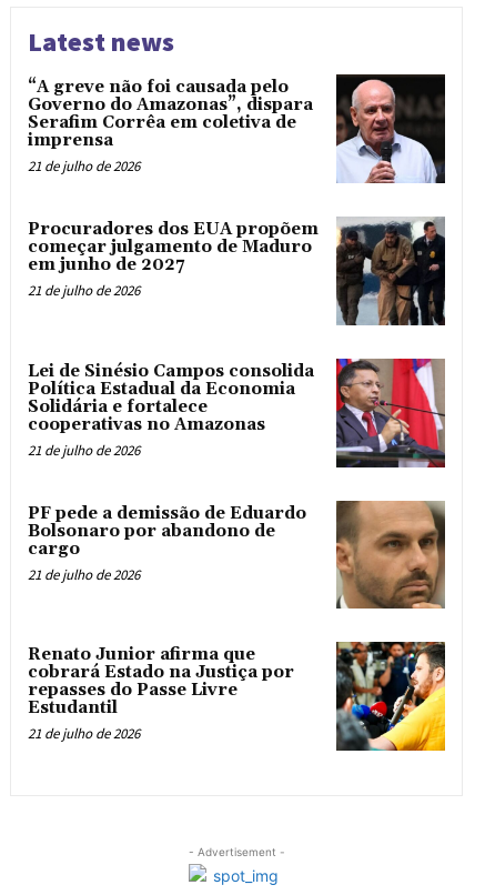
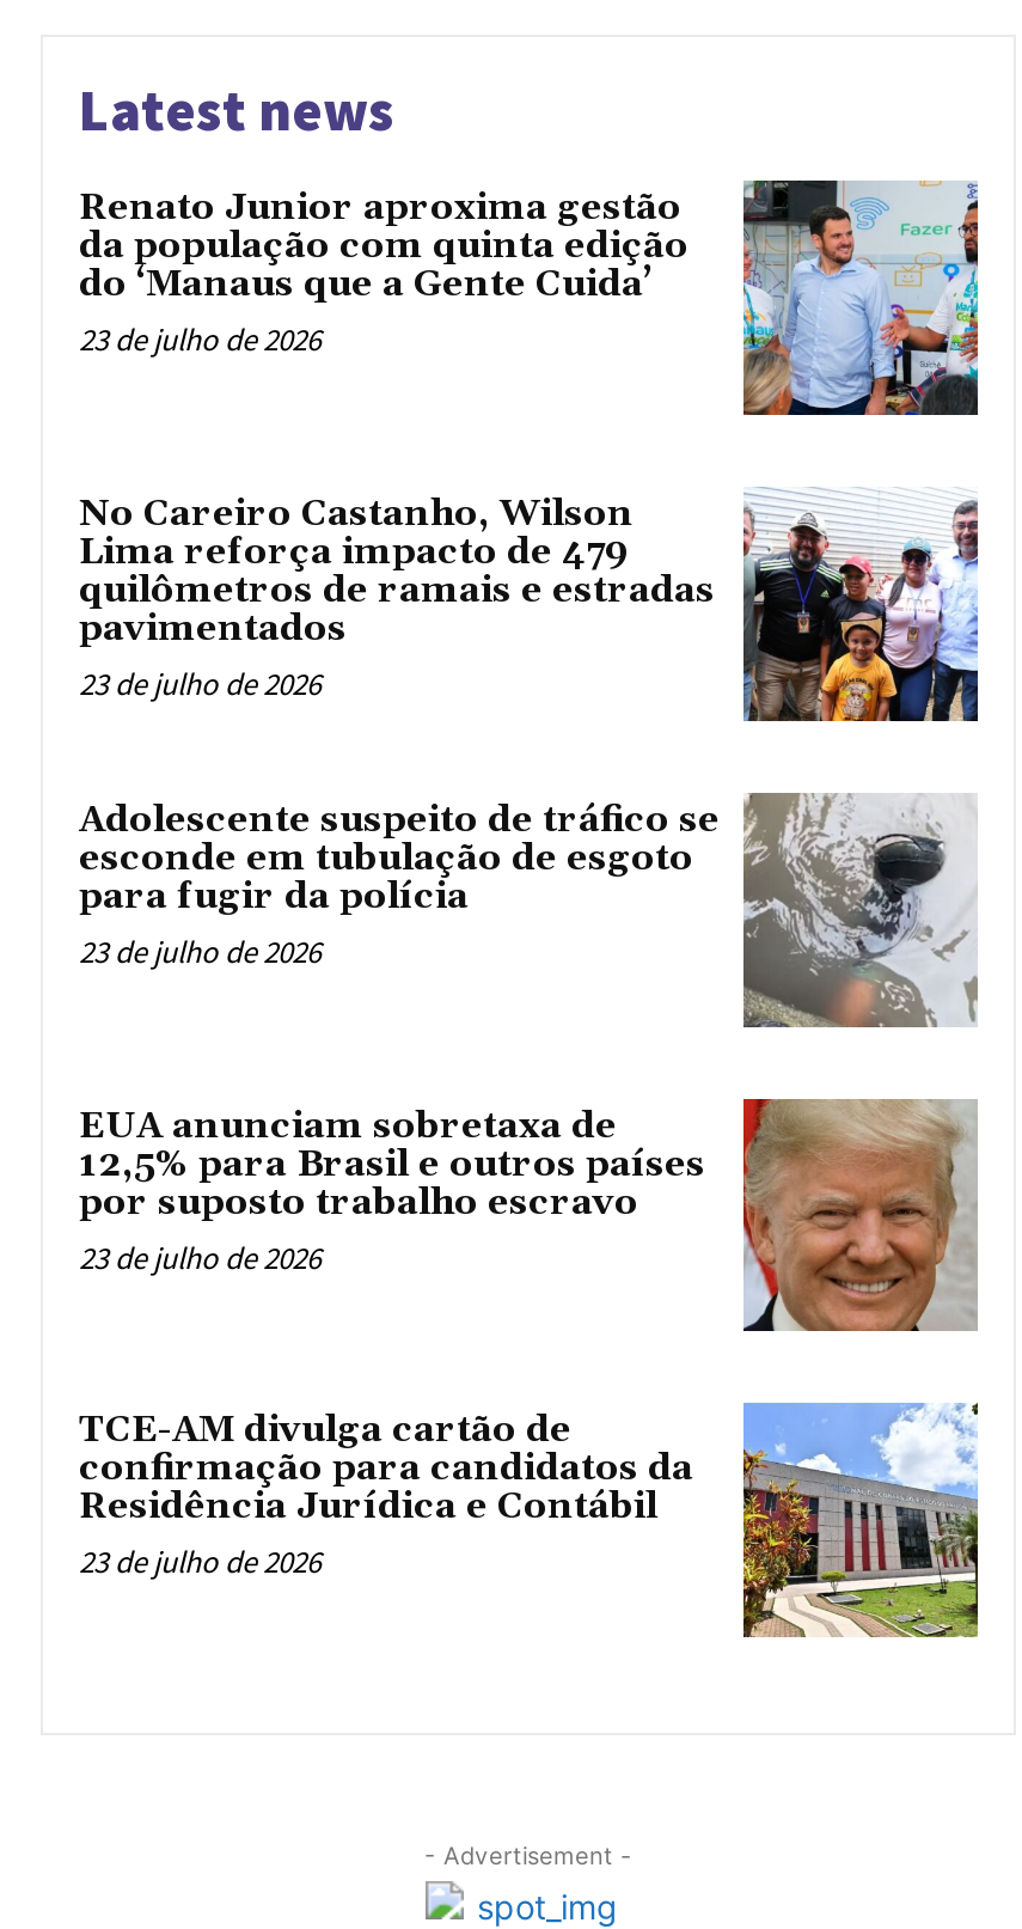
[28,73,446,184] [image] | “A greve não foi causada pelo | Governo do Amazonas”, dispara | Serafim Corrêa em coletiva de | imprensa | 21 de julho de 2026 -> [79,178,980,417] [image] | Renato Junior aproxima gestão | da população com quinta edição | do ‘Manaus que a Gente Cuida’ | 23 de julho de 2026
[28,217,446,325] [image] | Procuradores dos EUA propõem | começar julgamento de Maduro | em junho de 2027 | 21 de julho de 2026 -> [79,489,980,724] [image] | No Careiro Castanho, Wilson | Lima reforça impacto de 479 | quilômetros de ramais e estradas | pavimentados | 23 de julho de 2026
[28,358,446,469] [image] | Lei de Sinésio Campos consolida | Política Estadual da Economia | Solidária e fortalece | cooperativas no Amazonas | 21 de julho de 2026 -> [79,790,978,1030] [image] | Adolescente suspeito de tráfico se | esconde em tubulação de esgoto | para fugir da polícia | 23 de julho de 2026
[28,500,445,610] [image] | PF pede a demissão de Eduardo | Bolsonaro por abandono de | cargo | 21 de julho de 2026 -> [79,1097,978,1333] [image] | EUA anunciam sobretaxa de | 12,5% para Brasil e outros países | por suposto trabalho escravo | 23 de julho de 2026
[28,641,446,752] [image] | Renato Junior afirma que | cobrará Estado na Justiça por | repasses do Passe Livre | Estudantil | 21 de julho de 2026 -> [79,1400,980,1640] [image] | TCE-AM divulga cartão de | confirmação para candidatos da | Residência Jurídica e Contábil | 23 de julho de 2026

